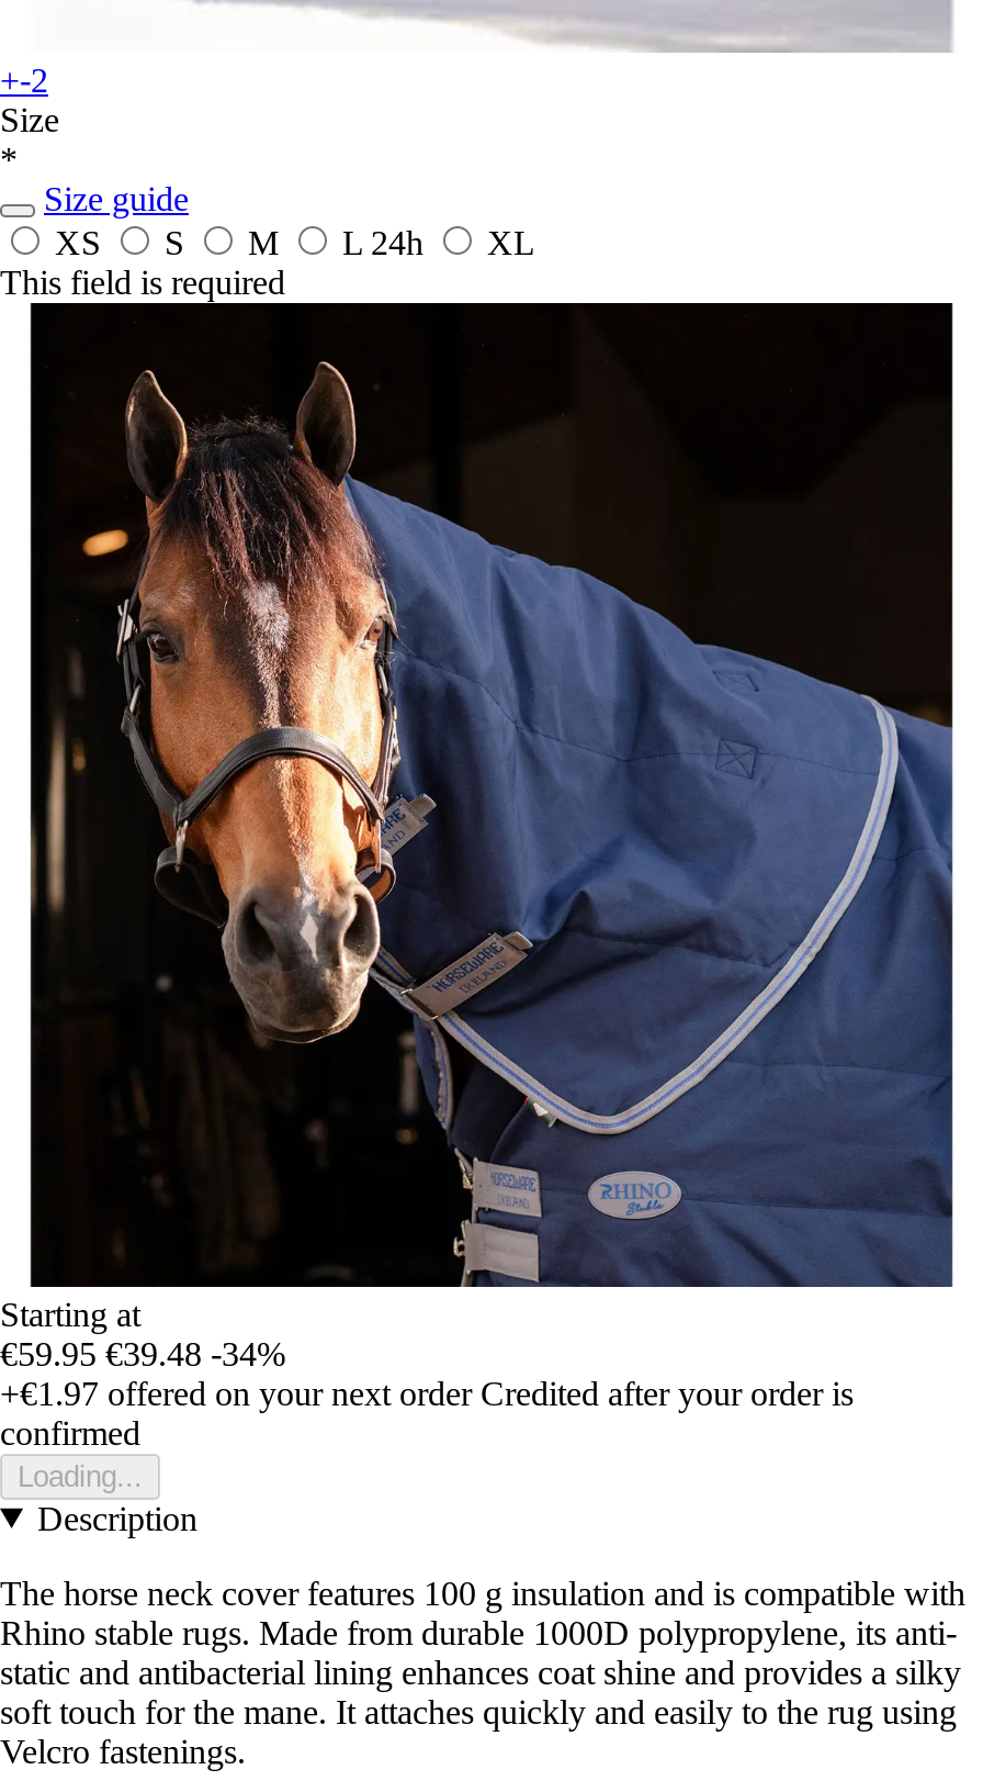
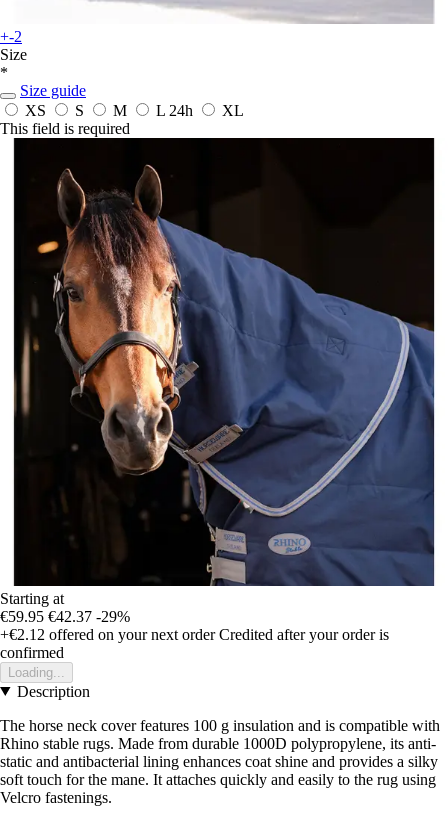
[0,1335,285,1372] €59.95 €39.48 -34% -> [0,608,130,625] €59.95 €42.37 -29%
[0,1374,854,1411] +€1.97 offered on your next order Credited after your order is -> [0,626,389,643] +€2.12 offered on your next order Credited after your order is

